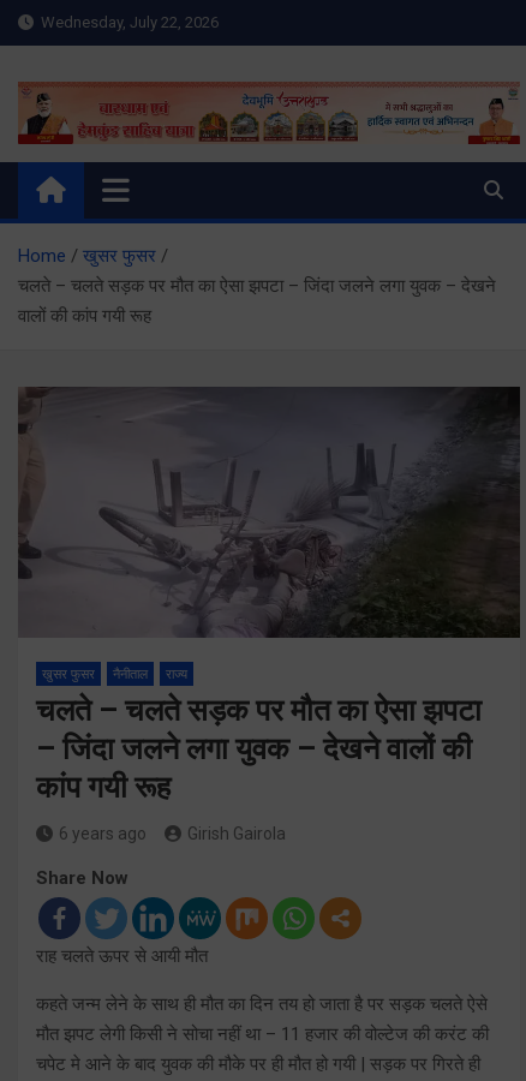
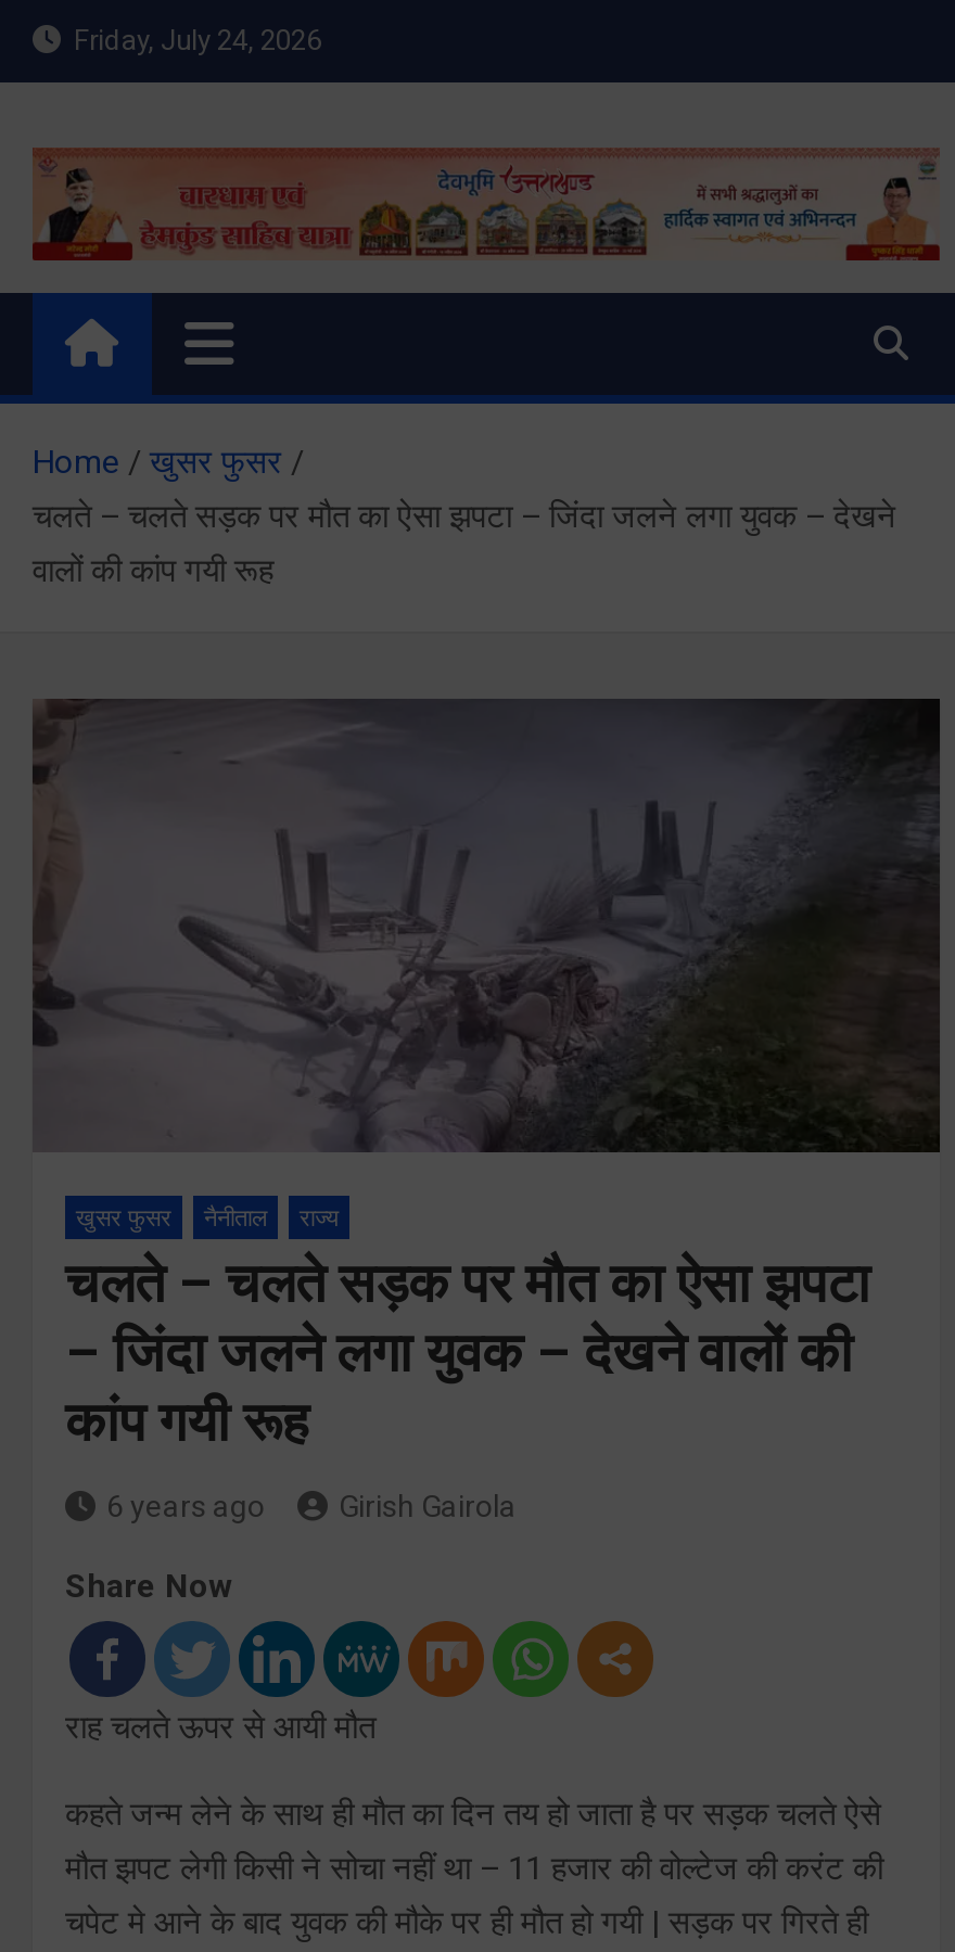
[34,13,219,31] Wednesday, July 22, 2026 -> [61,24,321,56] Friday, July 24, 2026

